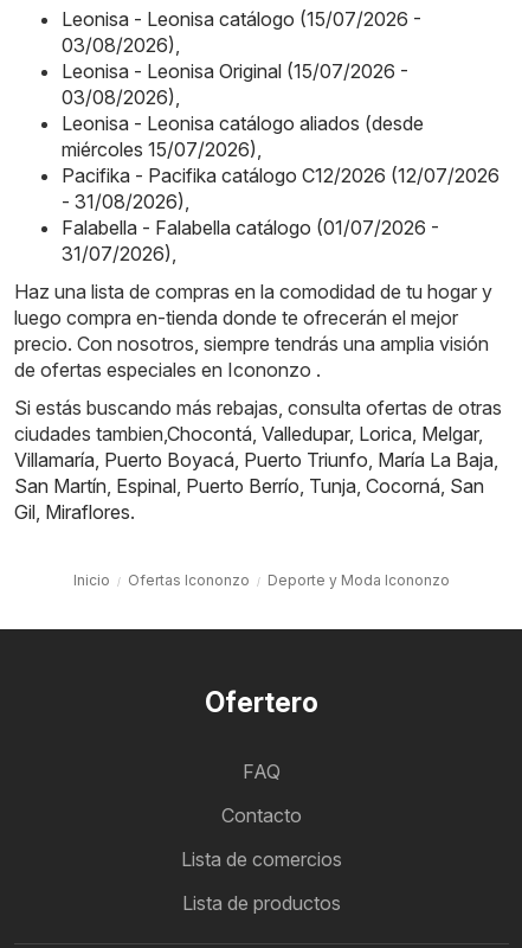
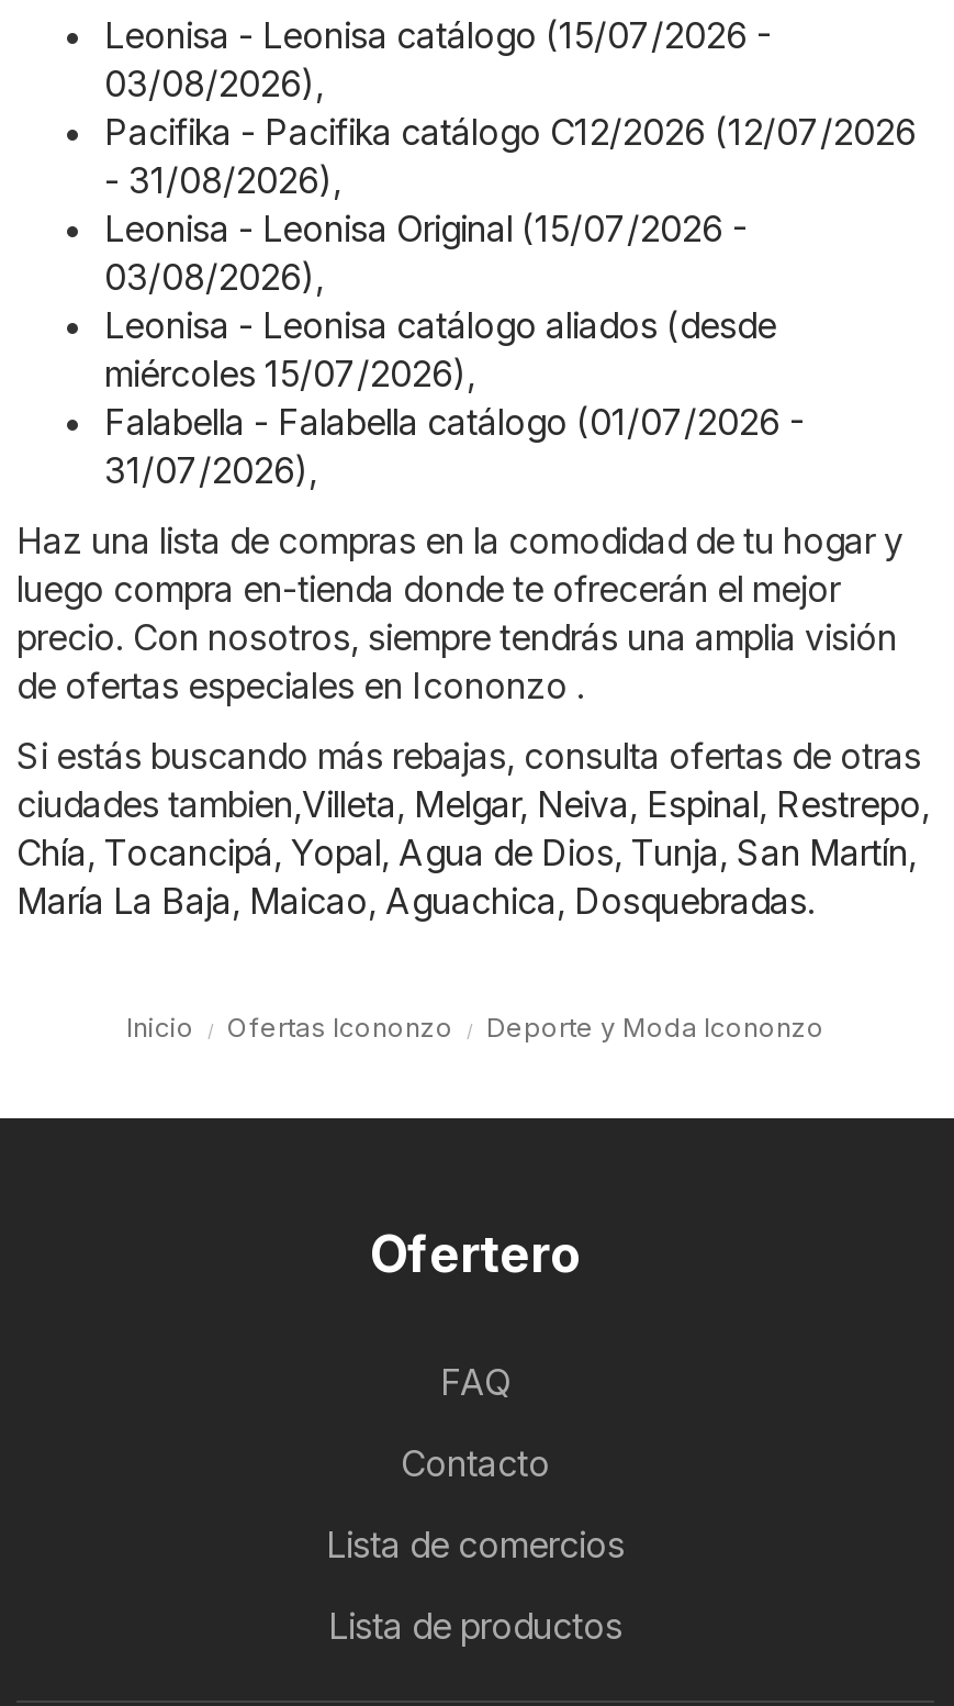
moved [62,59,424,161] -> [104,207,776,395]: Leonisa - Leonisa Original (15/07/2026 - | 03/08/2026), | Leonisa - Leonisa catálogo aliados (desde | miércoles 15/07/2026),
moved [62,164,500,213] -> [104,110,917,202]: Pacifika - Pacifika catálogo C12/2026 (12/07/2026 | - 31/08/2026),
[14,422,498,524] ciudades tambien,Chocontá, Valledupar, Lorica, Melgar, | Villamaría, Puerto Boyacá, Puerto Triunfo, María La Baja, | San Martín, Espinal, Puerto Berrío, Tunja, Cocorná, San | Gil, Miraflores. -> [16,782,930,923] ciudades tambien,Villeta, Melgar, Neiva, Espinal, Restrepo, | Chía, Tocancipá, Yopal, Agua de Dios, Tunja, San Martín, | María La Baja, Maicao, Aguachica, Dosquebradas.

